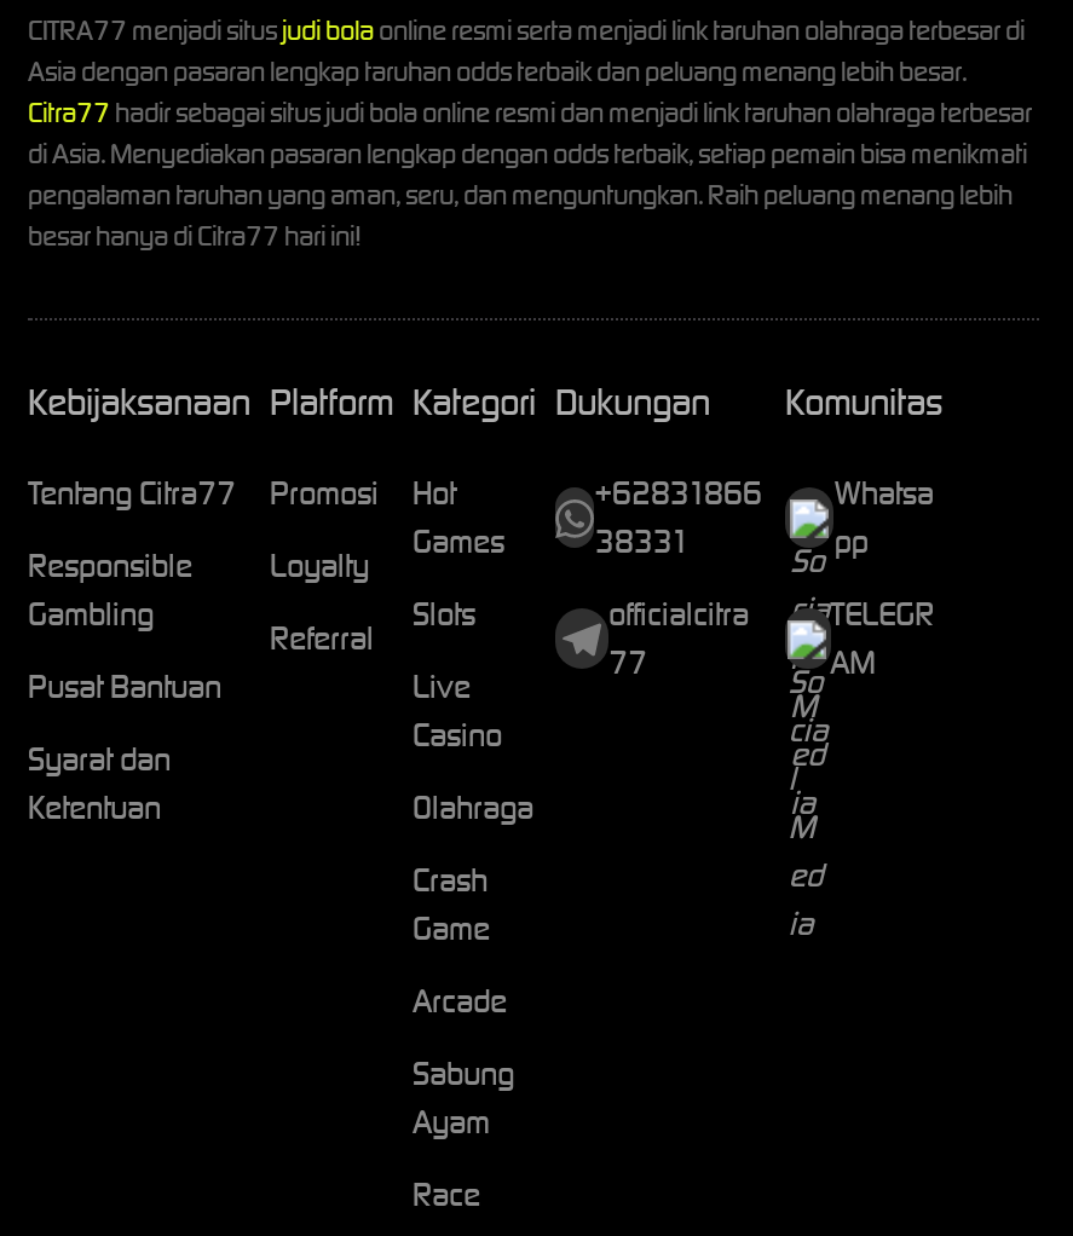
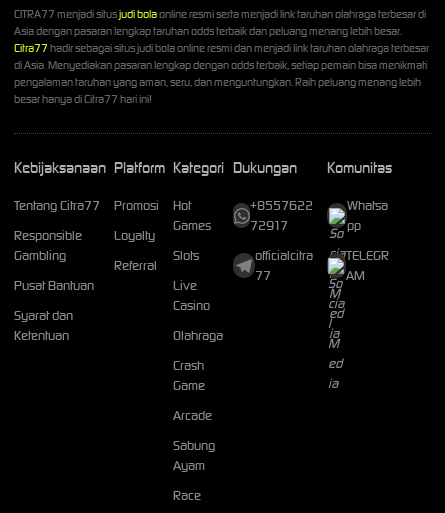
[595,472,933,513] +62831866 Whatsa -> [250,197,388,214] +8557622 Whatsa
[595,521,689,562] 38331 -> [250,217,288,234] 72917

